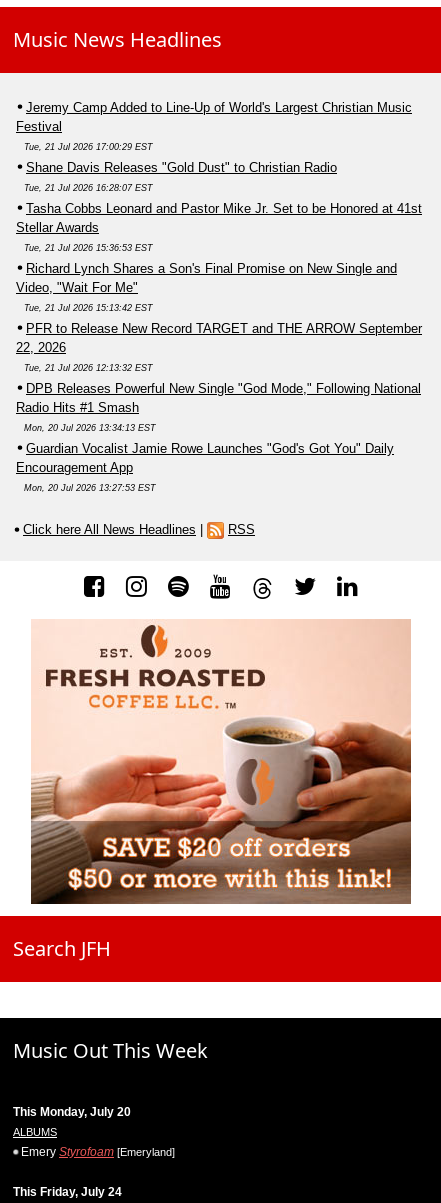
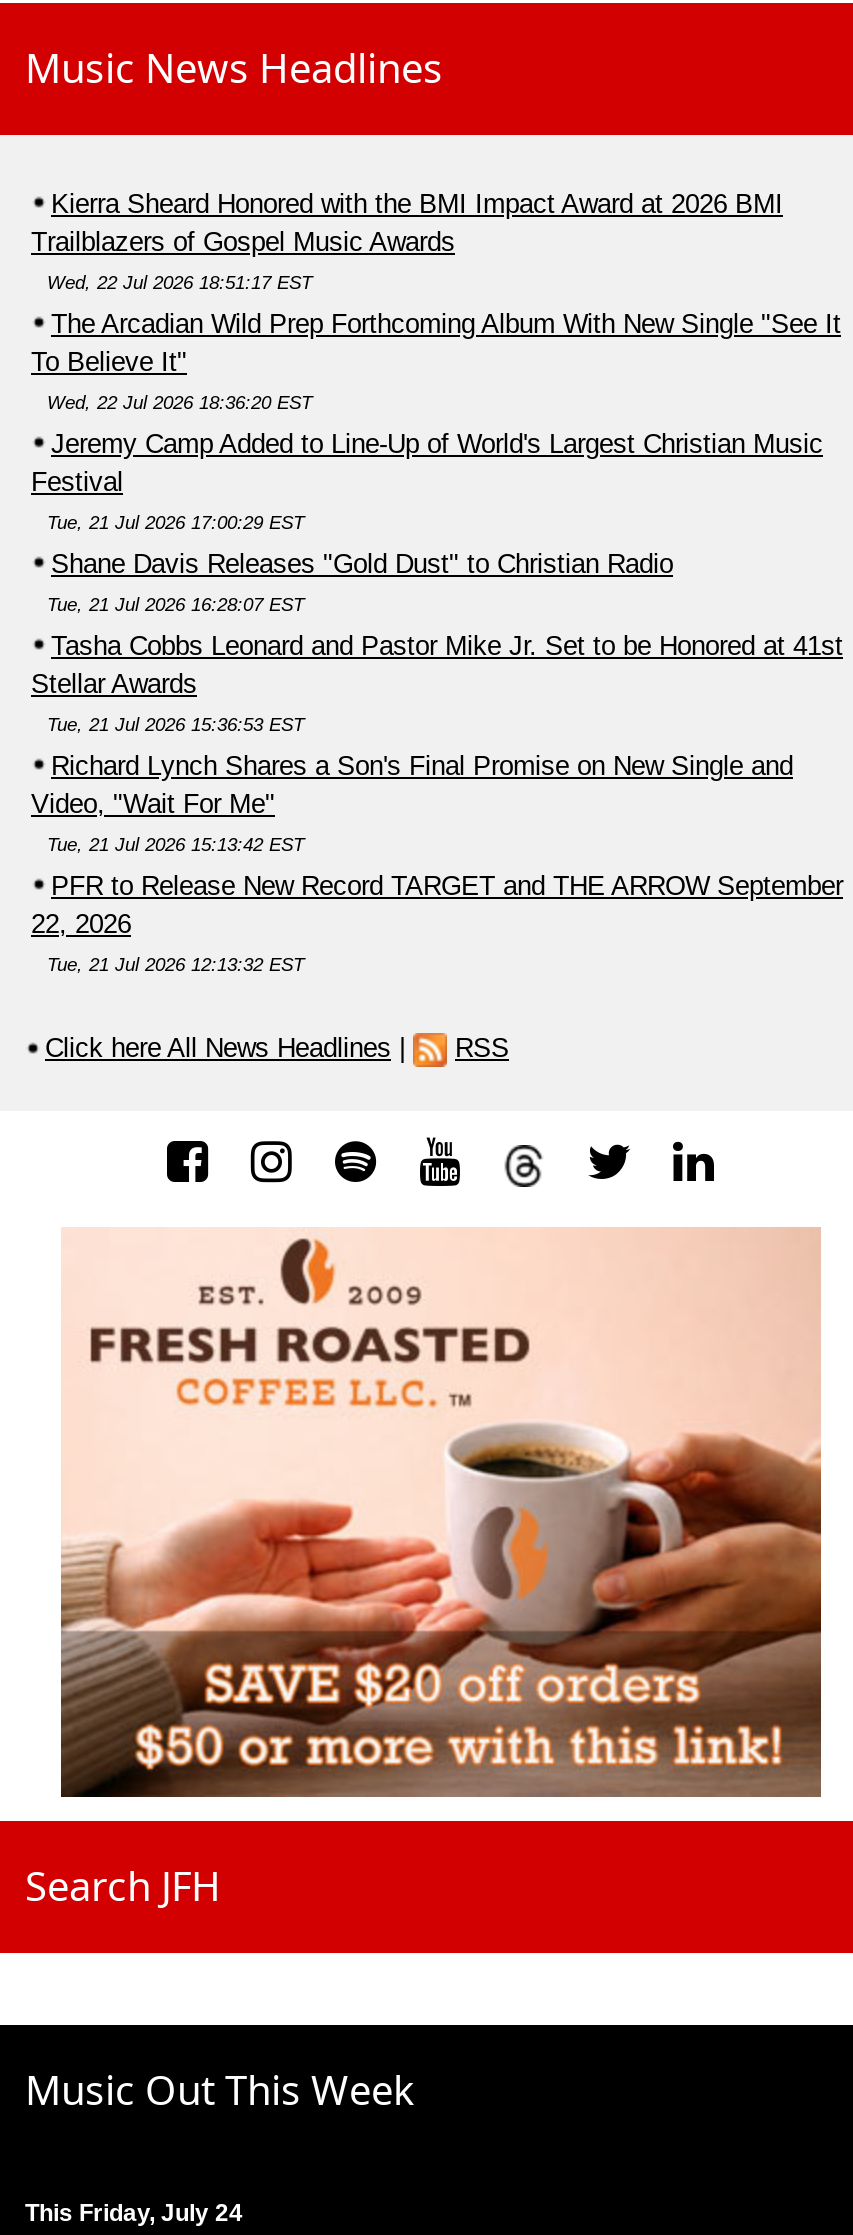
none -> [31,188,841,412] Kierra Sheard Honored with the BMI Impact Award at 2026 BMI | Trailblazers of Gospel Music Awards | Wed, 22 Jul 2026 18:51:17 EST | The Arcadian Wild Prep Forthcoming Album With New Single "See It | To Believe It" | Wed, 22 Jul 2026 18:36:20 EST
moved [16,100,422,373] -> [31,428,843,974]: Jeremy Camp Added to Line-Up of World's Largest Christian Music | Festival | Tue, 21 Jul 2026 17:00:29 EST | ... | 22, 2026 | Tue, 21 Jul 2026 12:13:32 EST
[16,381,421,493] DPB Releases Powerful New Single "God Mode," Following National | Radio Hits #1 Smash | Mon, 20 Jul 2026 13:34:13 EST | Guardian Vocalist Jamie Rowe Launches "God's Got You" Daily | Encouragement App | Mon, 20 Jul 2026 13:27:53 EST -> none
[13,1105,175,1159] This Monday, July 20 | ALBUMS | Emery Styrofoam [Emeryland] -> none

